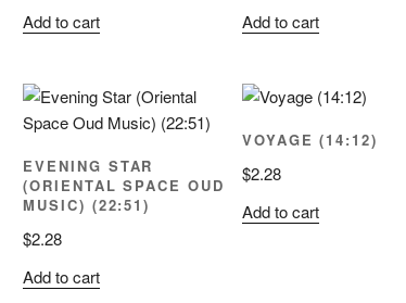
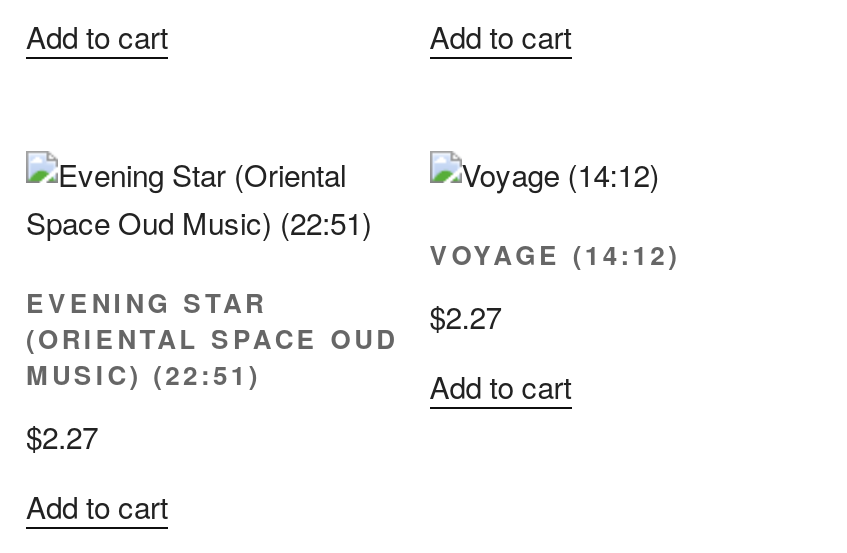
[242,162,281,184] $2.28 -> [430,295,502,337] $2.27
[23,227,62,250] $2.28 -> [26,415,98,457] $2.27

